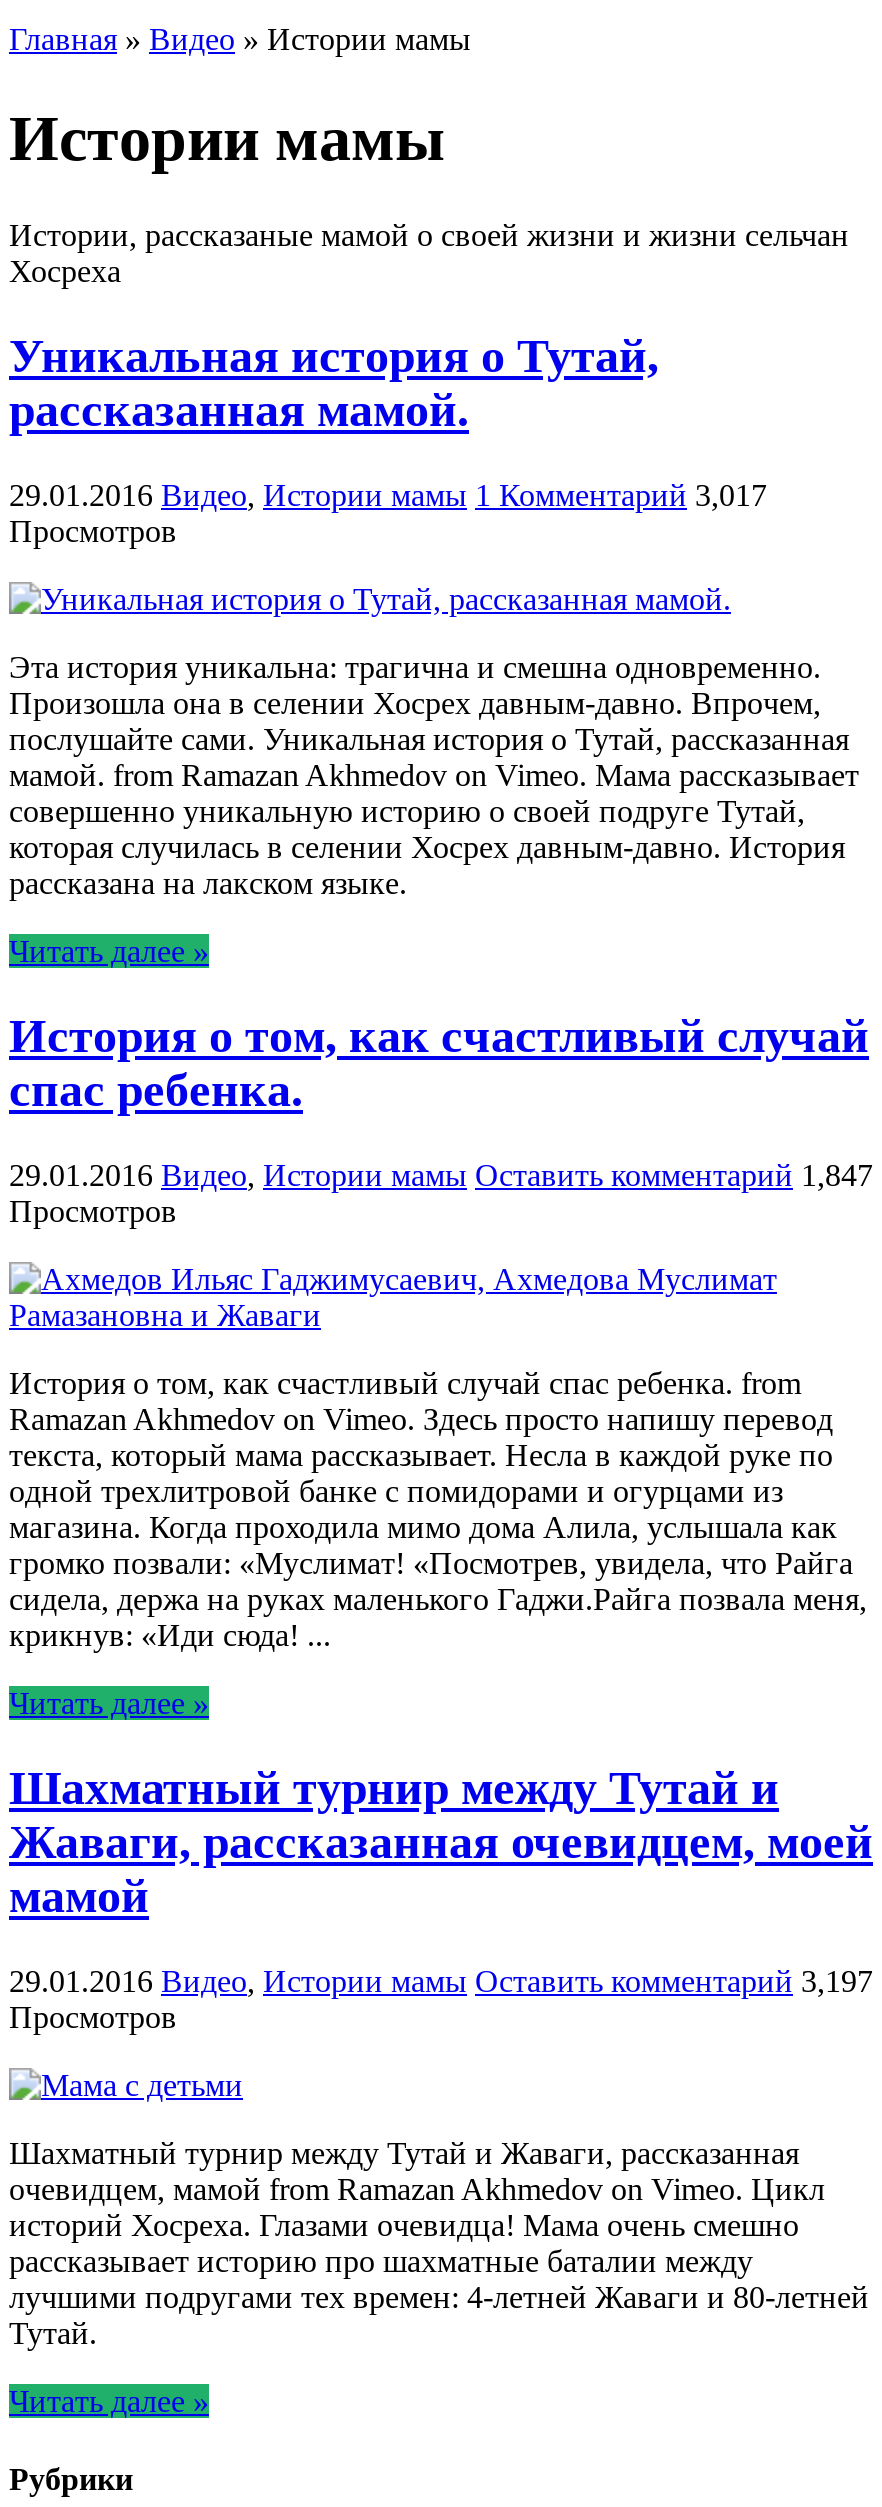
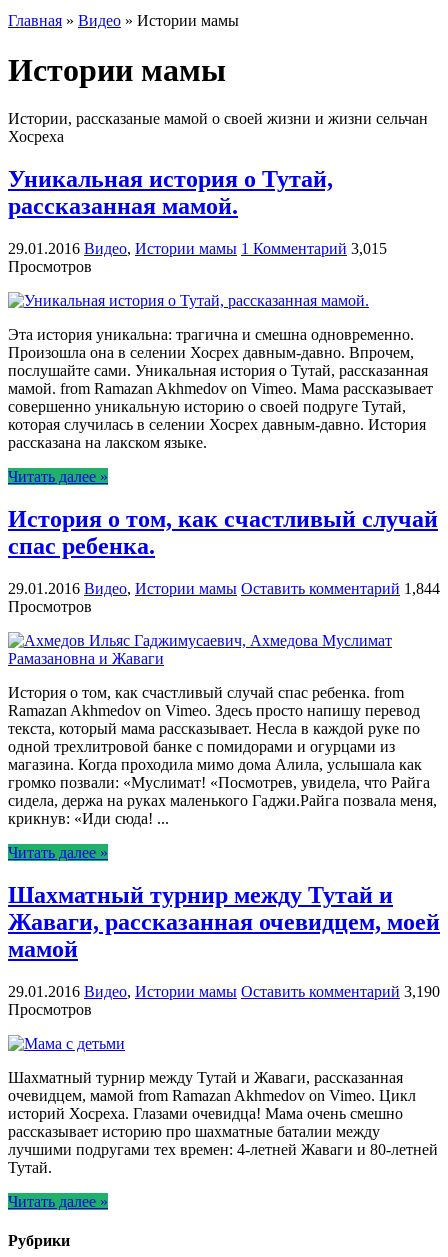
[9,478,767,512] 29.01.2016 Видео, Истории мамы 1 Комментарий 3,017 -> [8,240,387,257] 29.01.2016 Видео, Истории мамы 1 Комментарий 3,015
[9,1157,873,1191] 29.01.2016 Видео, Истории мамы Оставить комментарий 1,847 -> [8,580,440,597] 29.01.2016 Видео, Истории мамы Оставить комментарий 1,844
[9,1963,873,1997] 29.01.2016 Видео, Истории мамы Оставить комментарий 3,197 -> [8,982,440,999] 29.01.2016 Видео, Истории мамы Оставить комментарий 3,190

